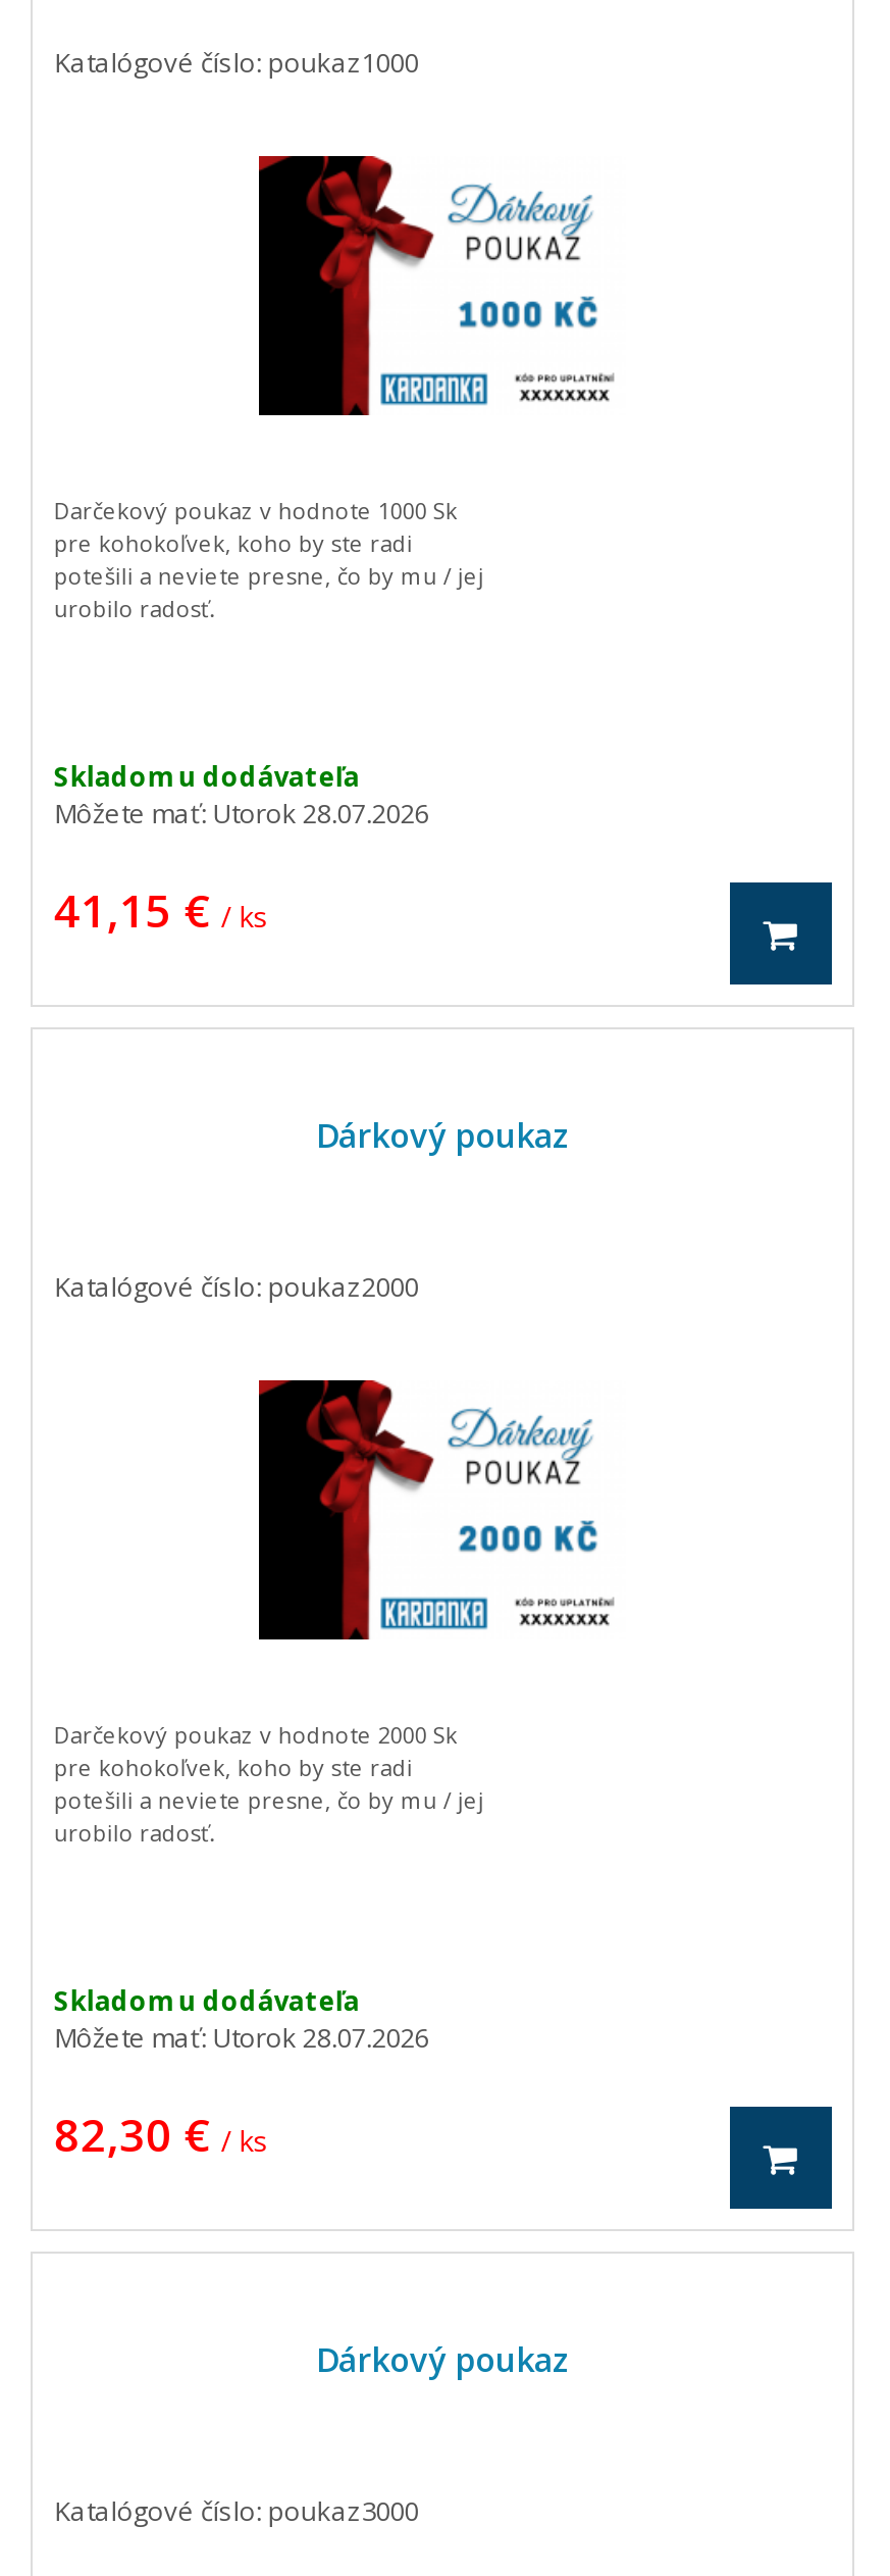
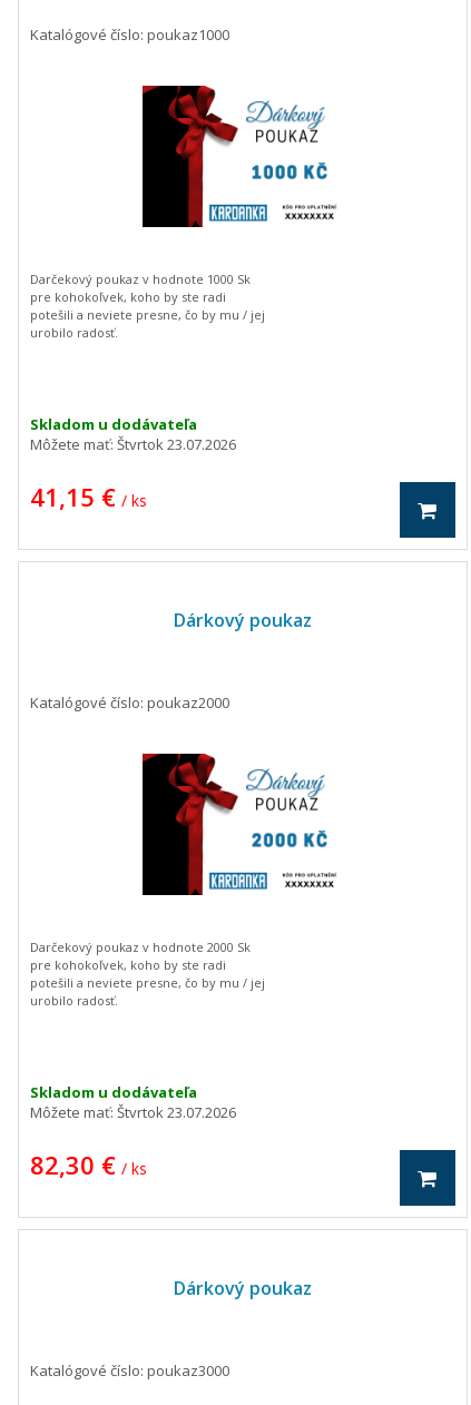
[54,795,429,831] Môžete mať: Utorok 28.07.2026 -> [31,434,237,454] Môžete mať: Štvrtok 23.07.2026
[54,2019,429,2056] Môžete mať: Utorok 28.07.2026 -> [31,1102,237,1122] Môžete mať: Štvrtok 23.07.2026

